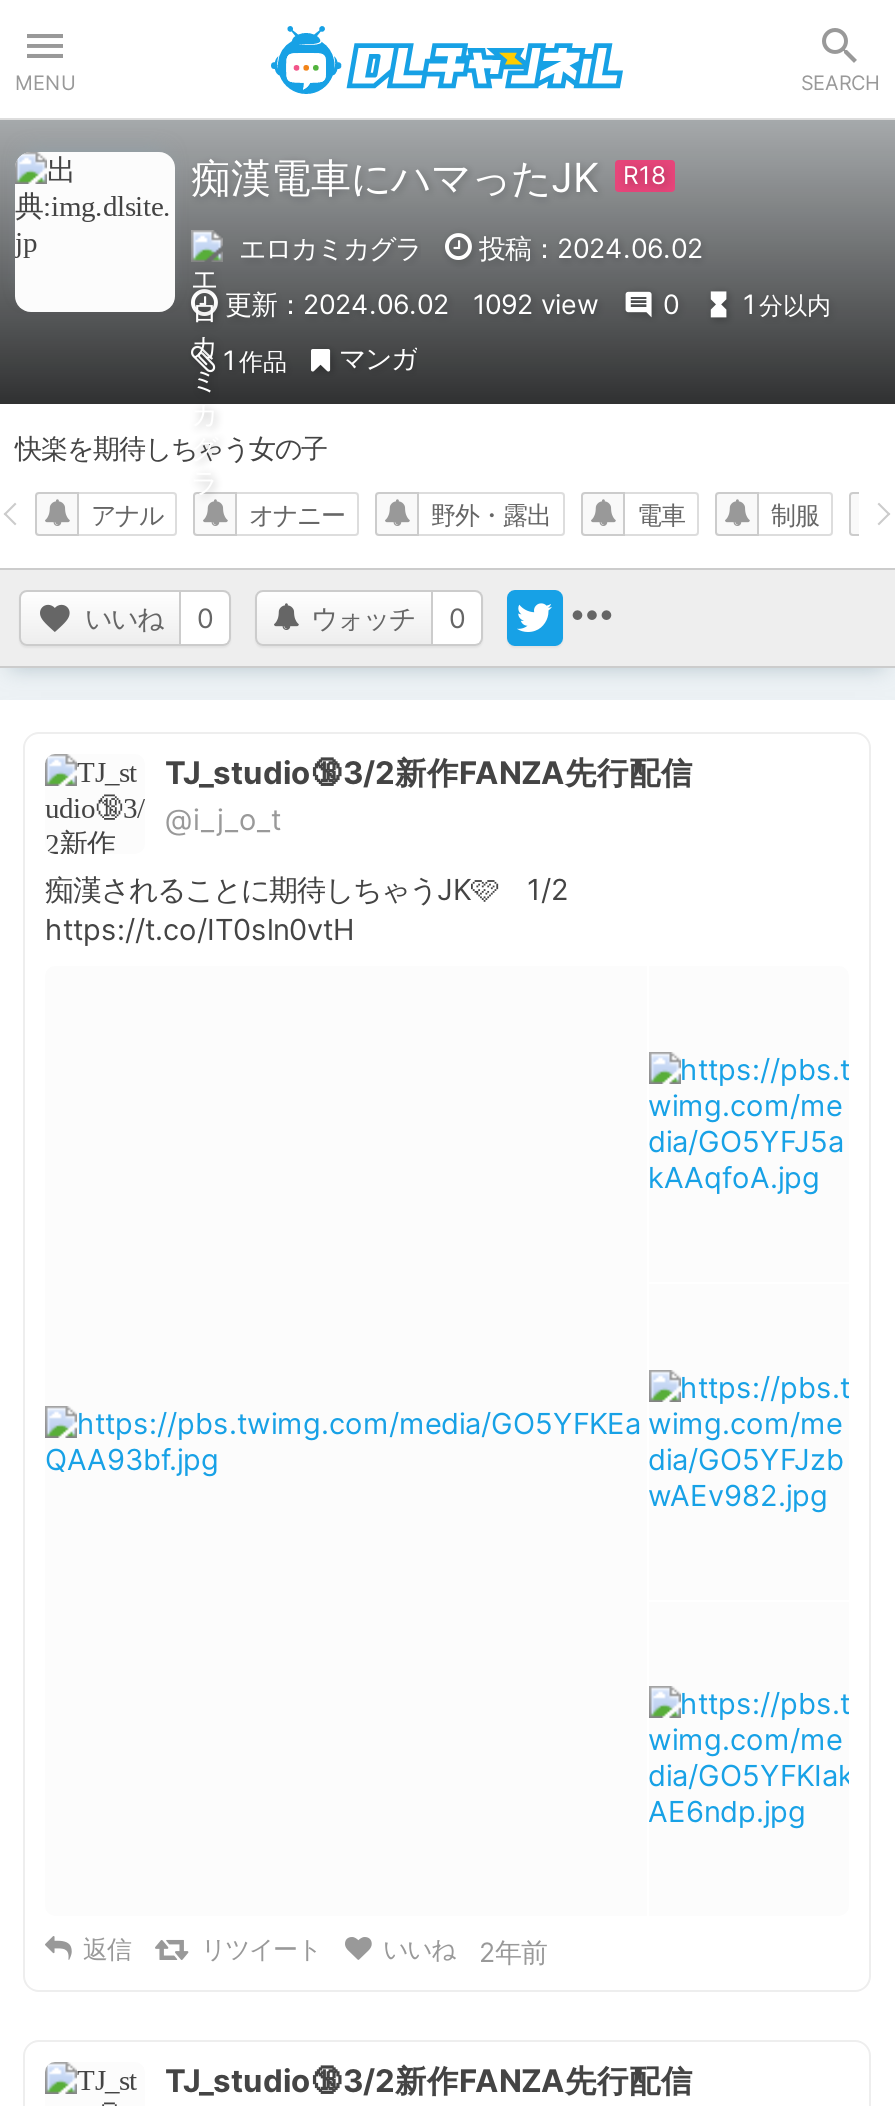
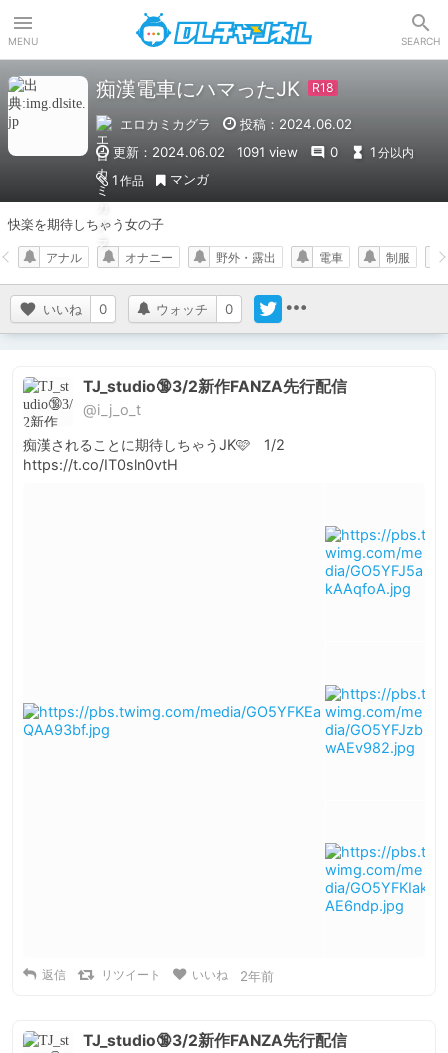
[225,287,831,319] 更新：2024.06.02 1092 view 0 1 分以内 -> [113,144,414,160] 更新：2024.06.02 1091 view 0 1 分以内

